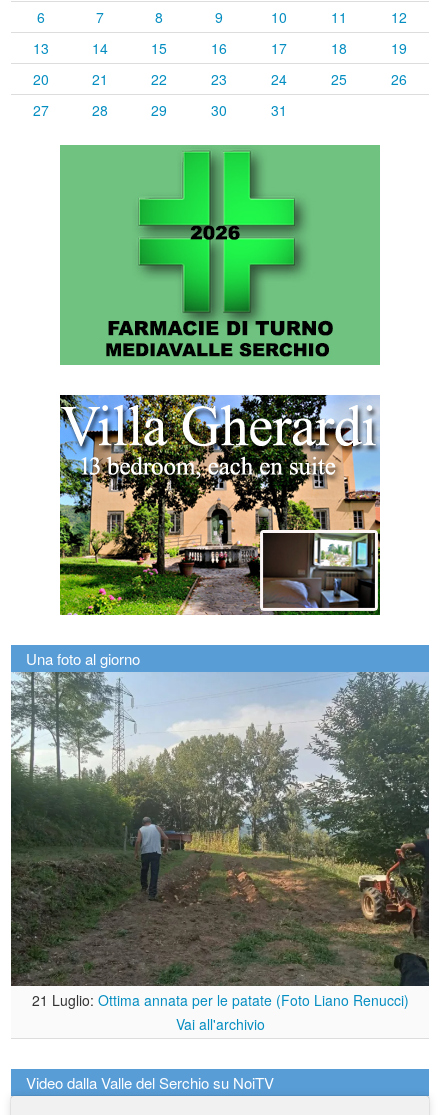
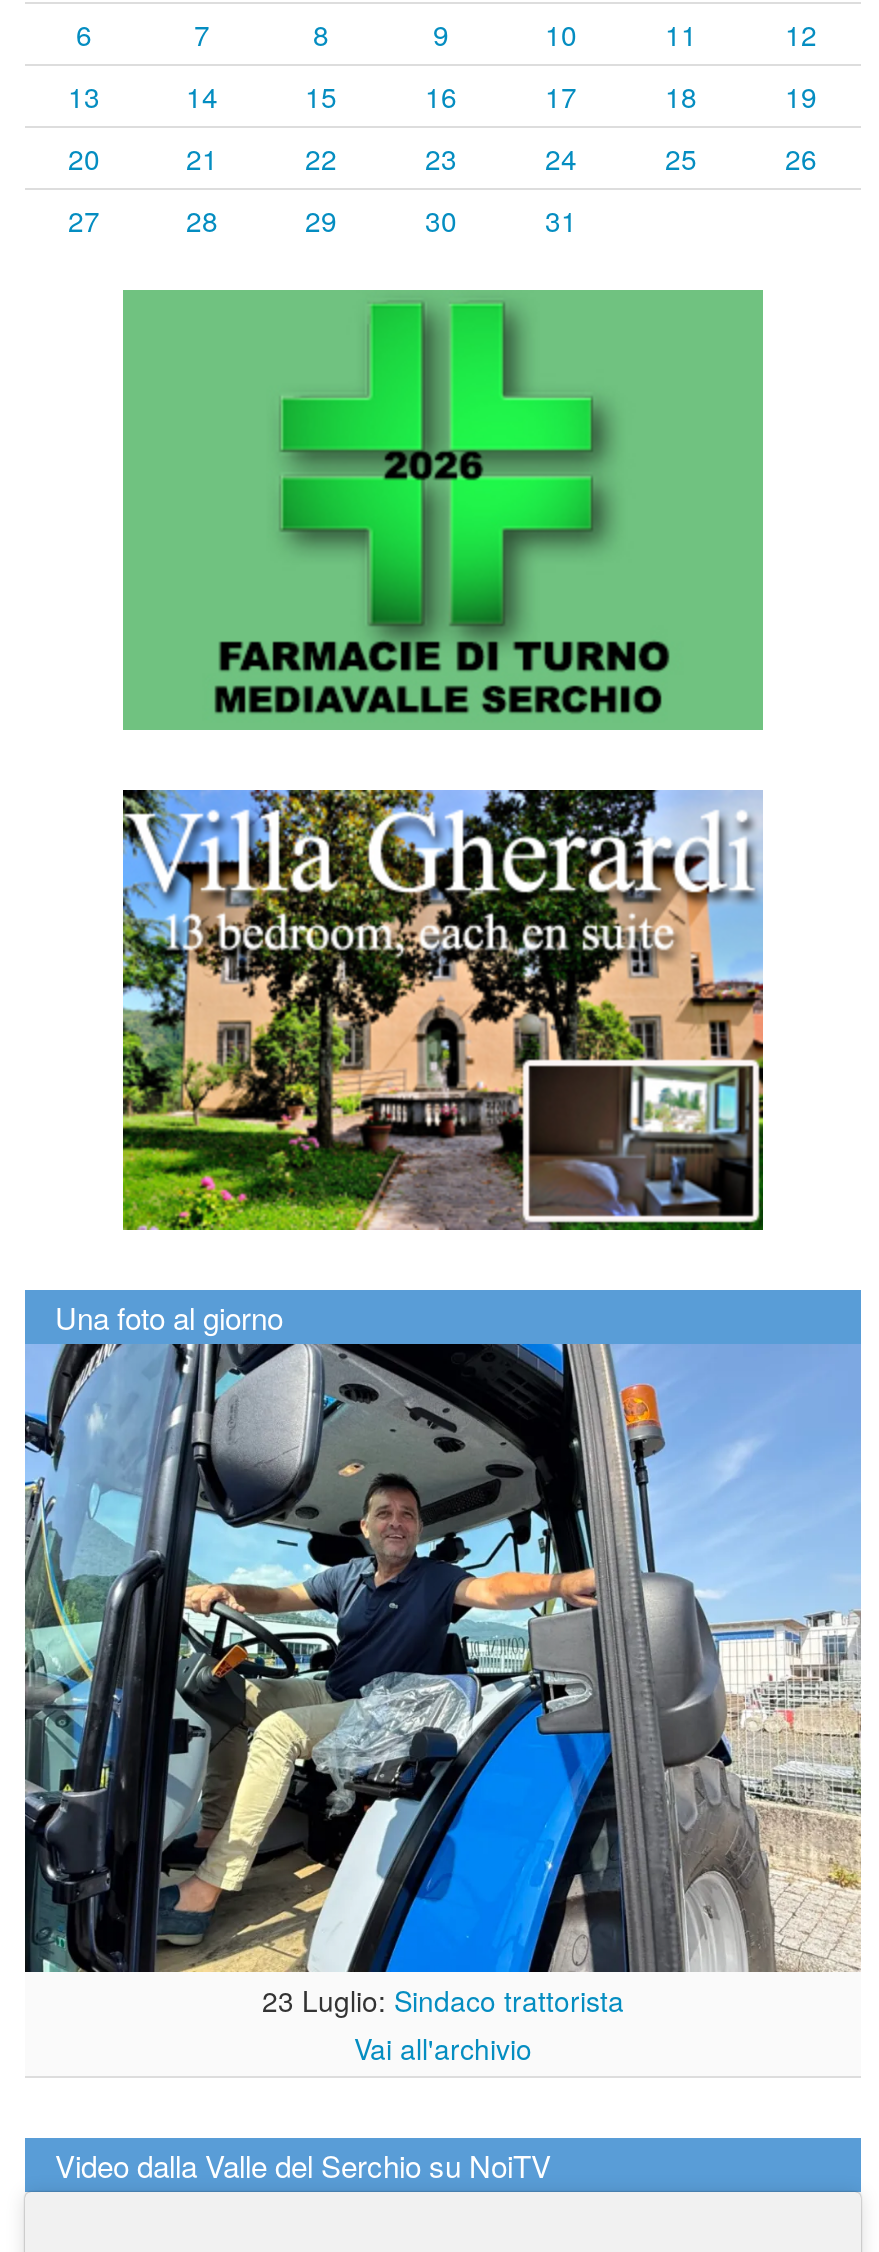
[10,671,430,1010] [image] | 21 Luglio: Ottima annata per le patate (Foto Liano Renucci) -> [25,1342,861,2020] [image] | 23 Luglio: Sindaco trattorista

